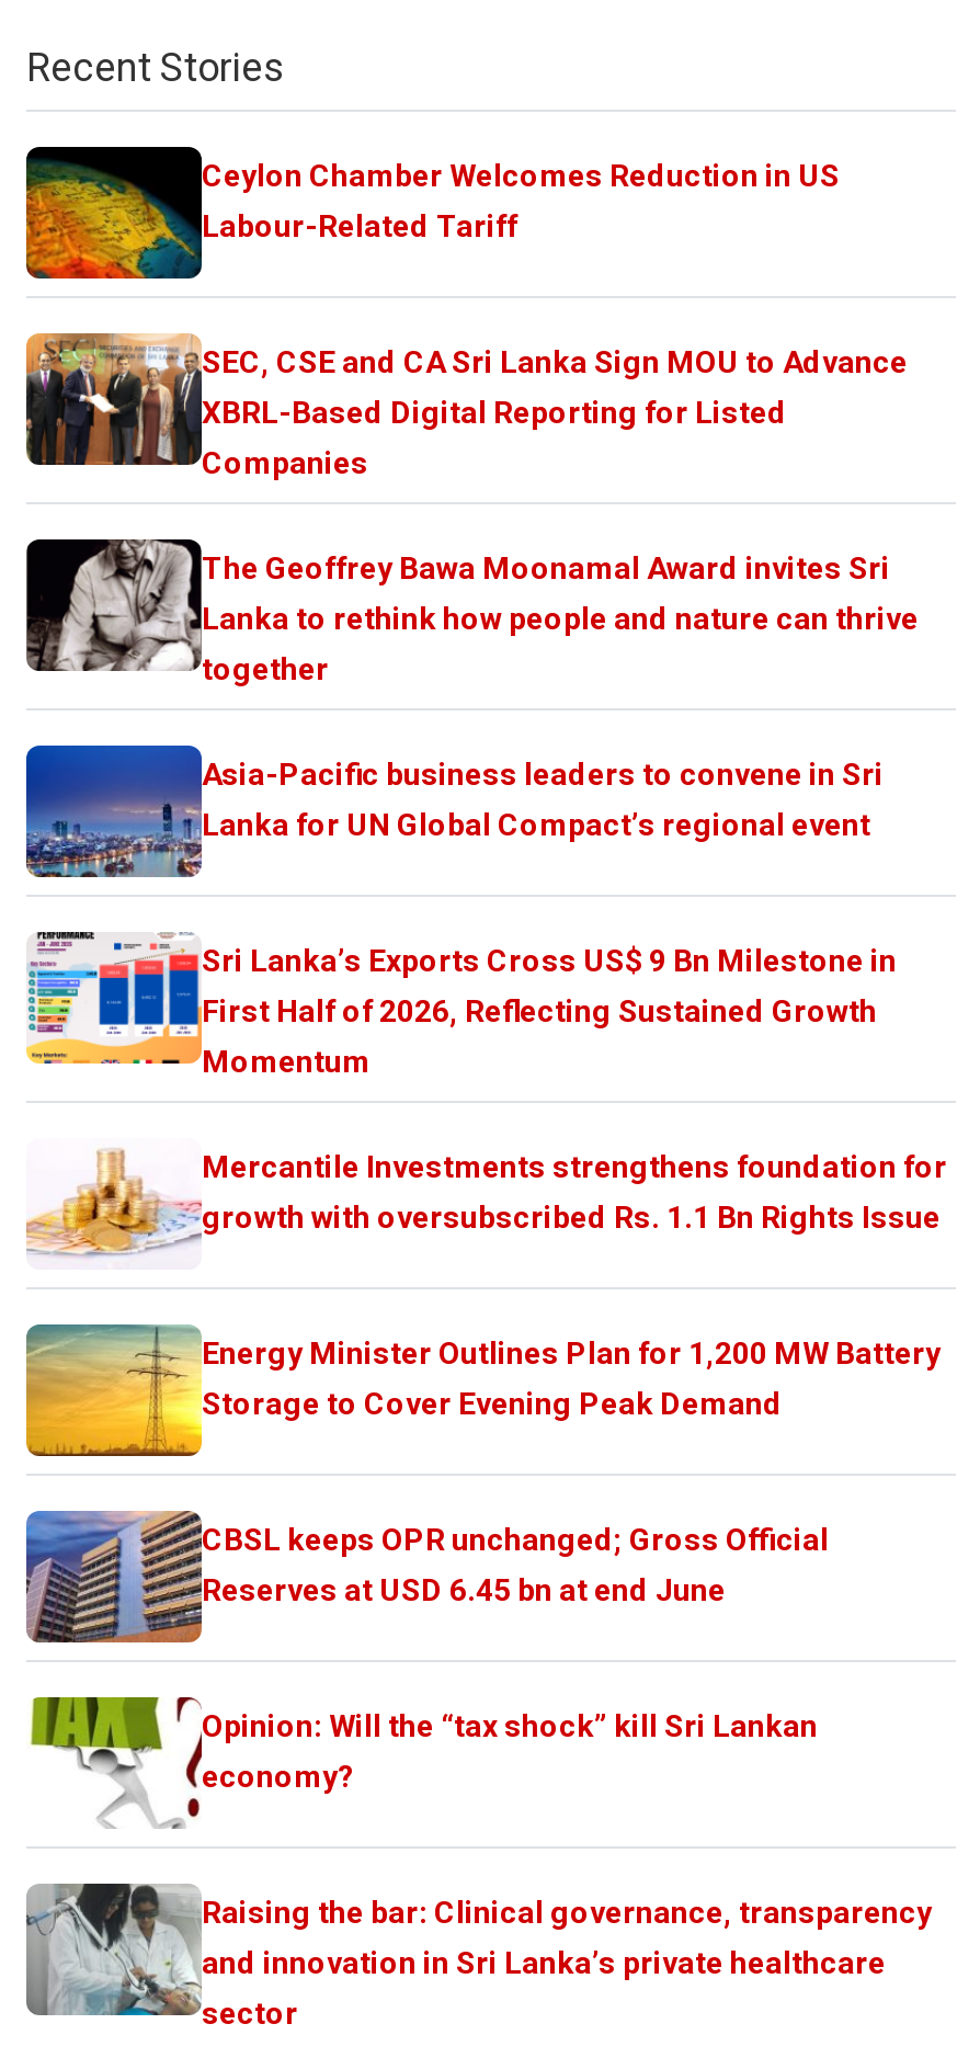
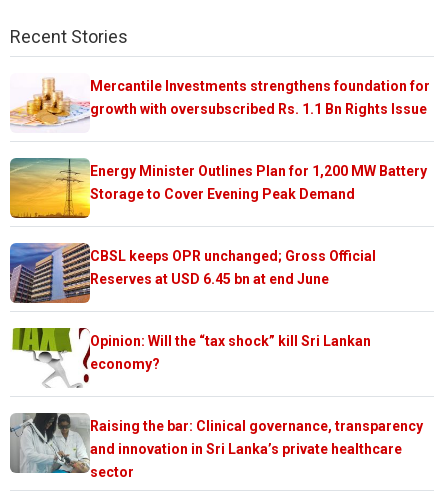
[24,145,840,281] [image] | Ceylon Chamber Welcomes Reduction in US | Labour-Related Tariff -> none
[24,331,919,842] [image] | SEC, CSE and CA Sri Lanka Sign MOU to Advance | XBRL-Based Digital Reporting for Listed | Companies | The Geoffrey Bawa Moonamal Award invites Sri | Lanka to rethink how people and nature can thrive | together | Asia-Pacific business leaders to convene in Sri | Lanka for UN Global Compact’s regional event -> none
[24,537,171,673] [image] -> none
[24,743,897,1078] [image] | Sri Lanka’s Exports Cross US$ 9 Bn Milestone in | First Half of 2026, Reflecting Sustained Growth | Momentum -> none
[24,930,171,1066] [image] -> none

